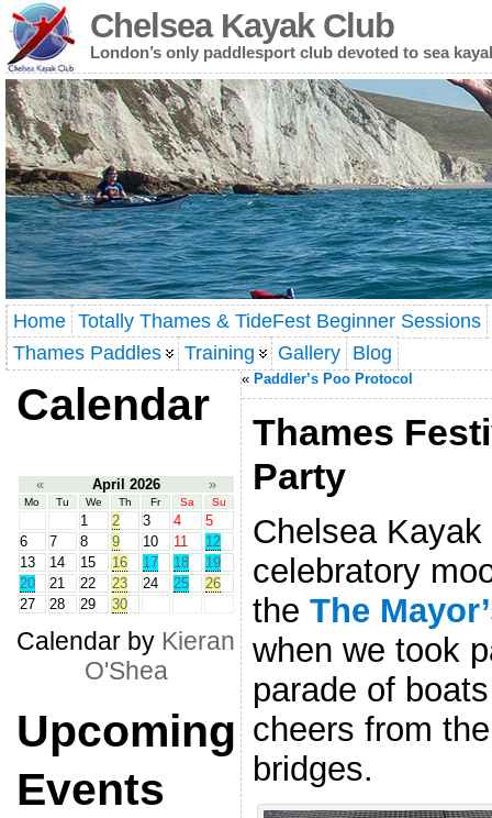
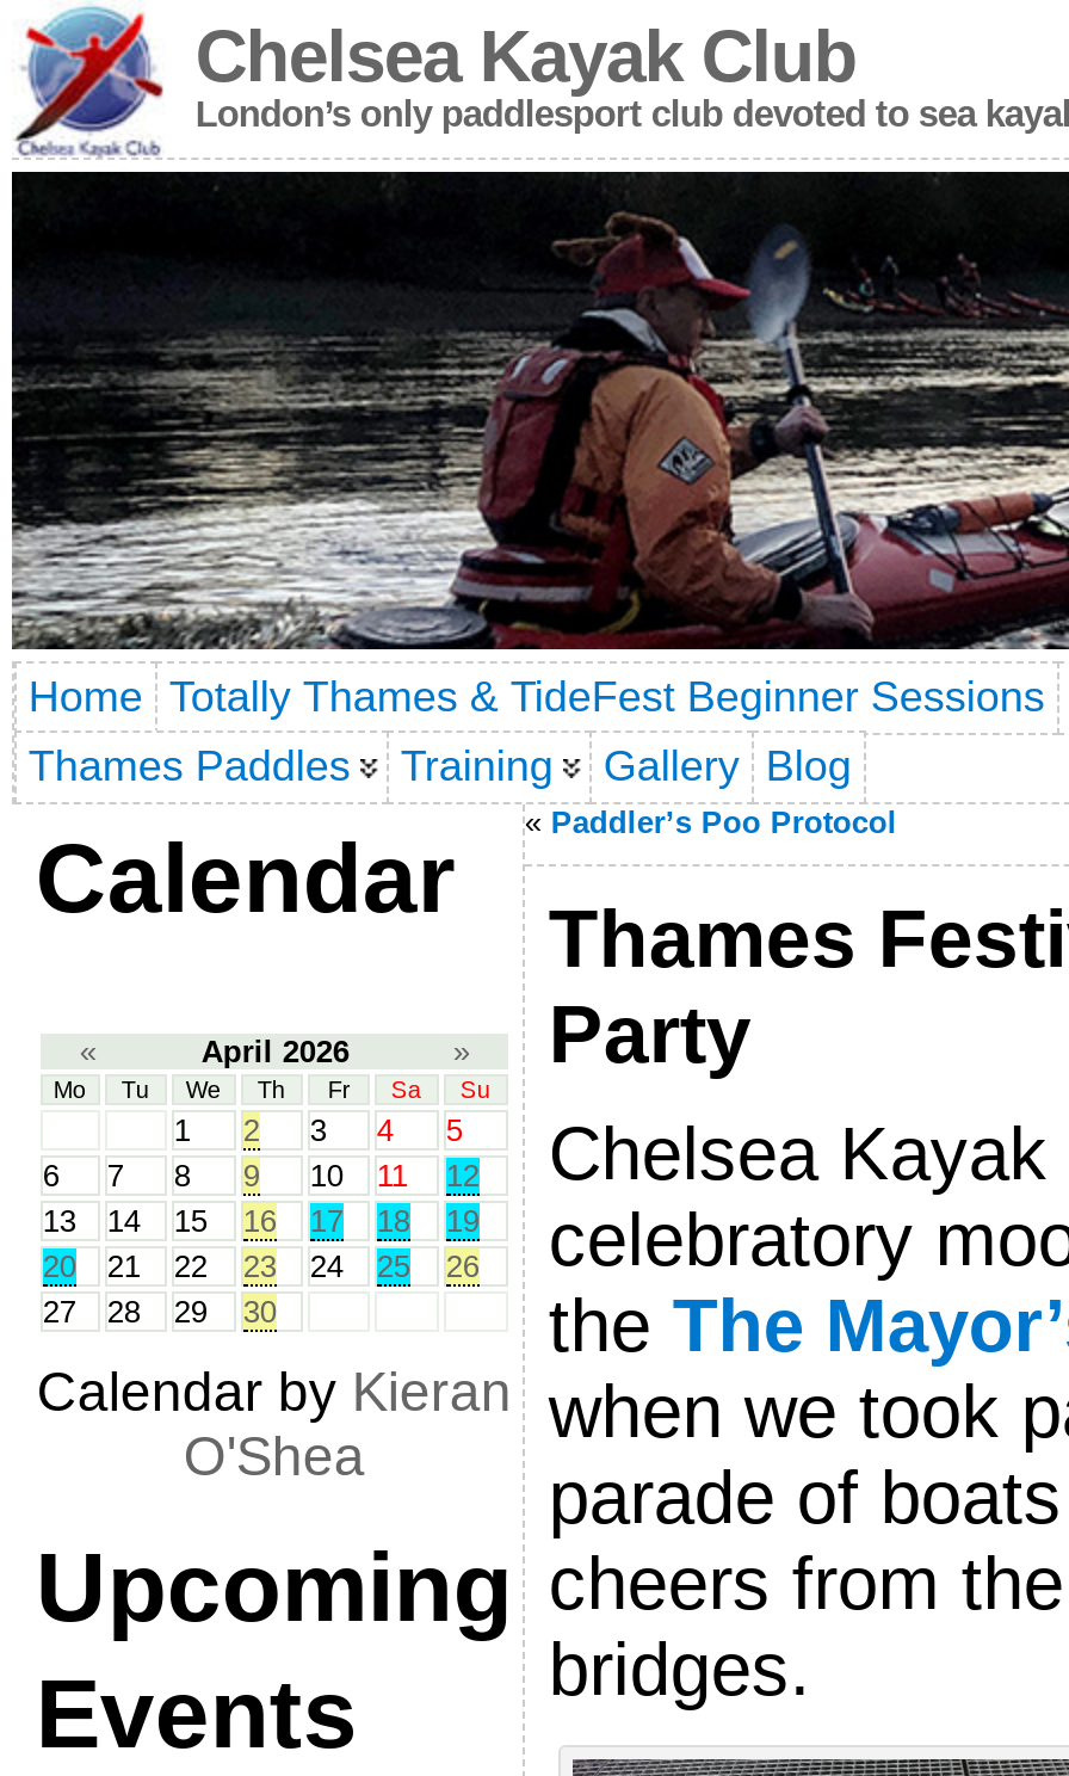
[4,78,489,300] [image] -> [10,169,1062,652] [image]

